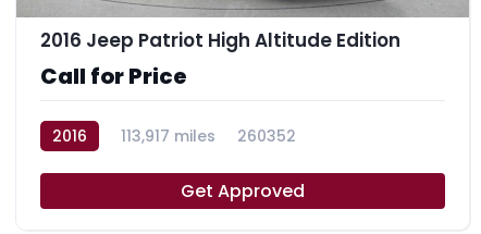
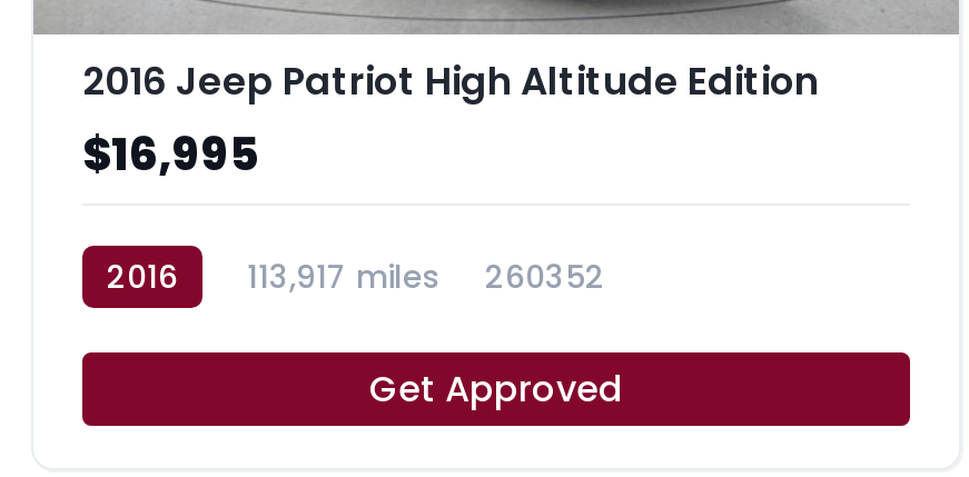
[40,61,187,91] Call for Price -> [82,124,260,186] $16,995

